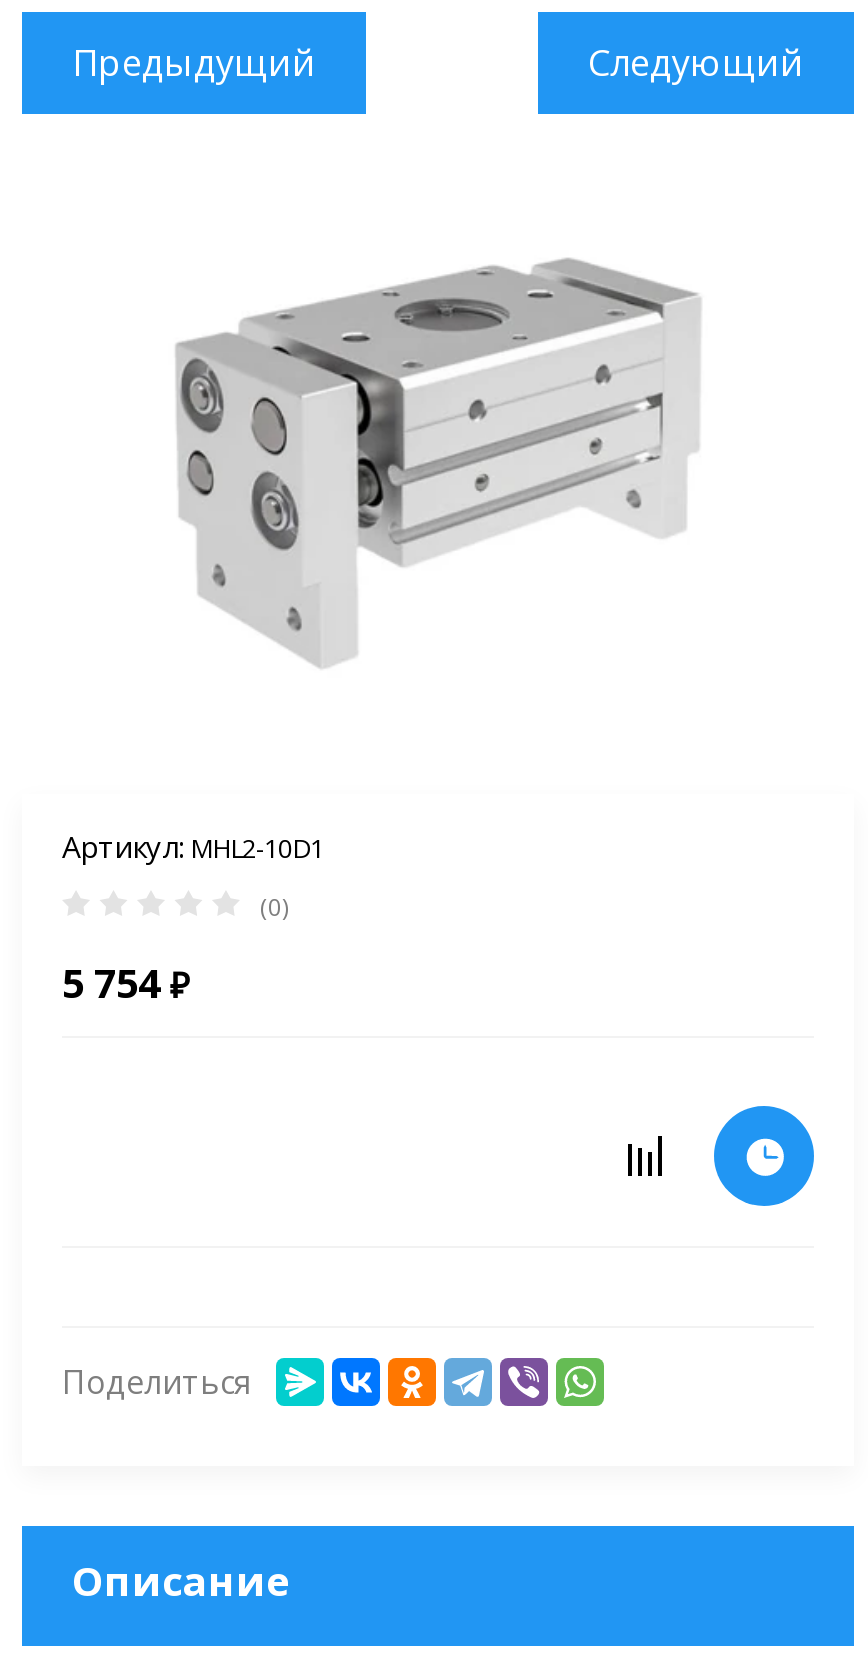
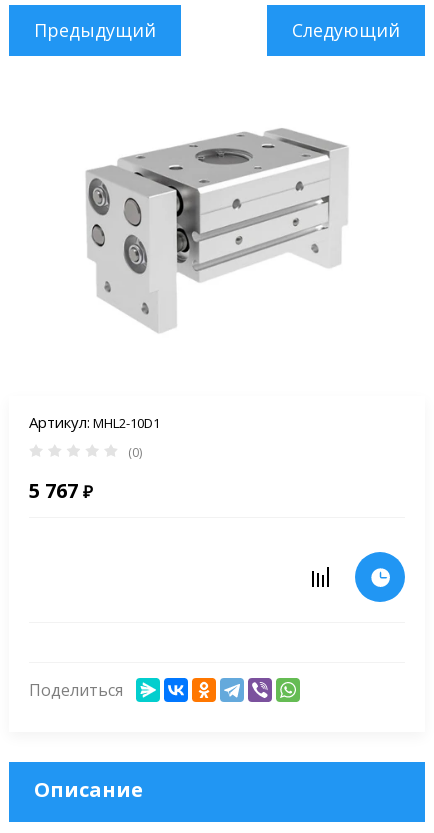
[62,956,190,1010] 5 754 ₽ -> [29,477,93,504] 5 767 ₽

